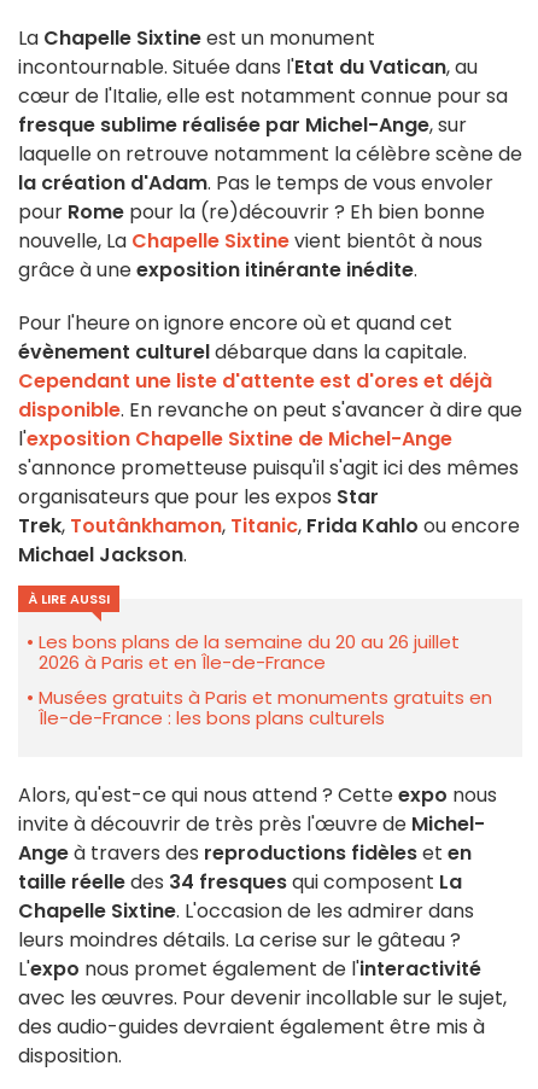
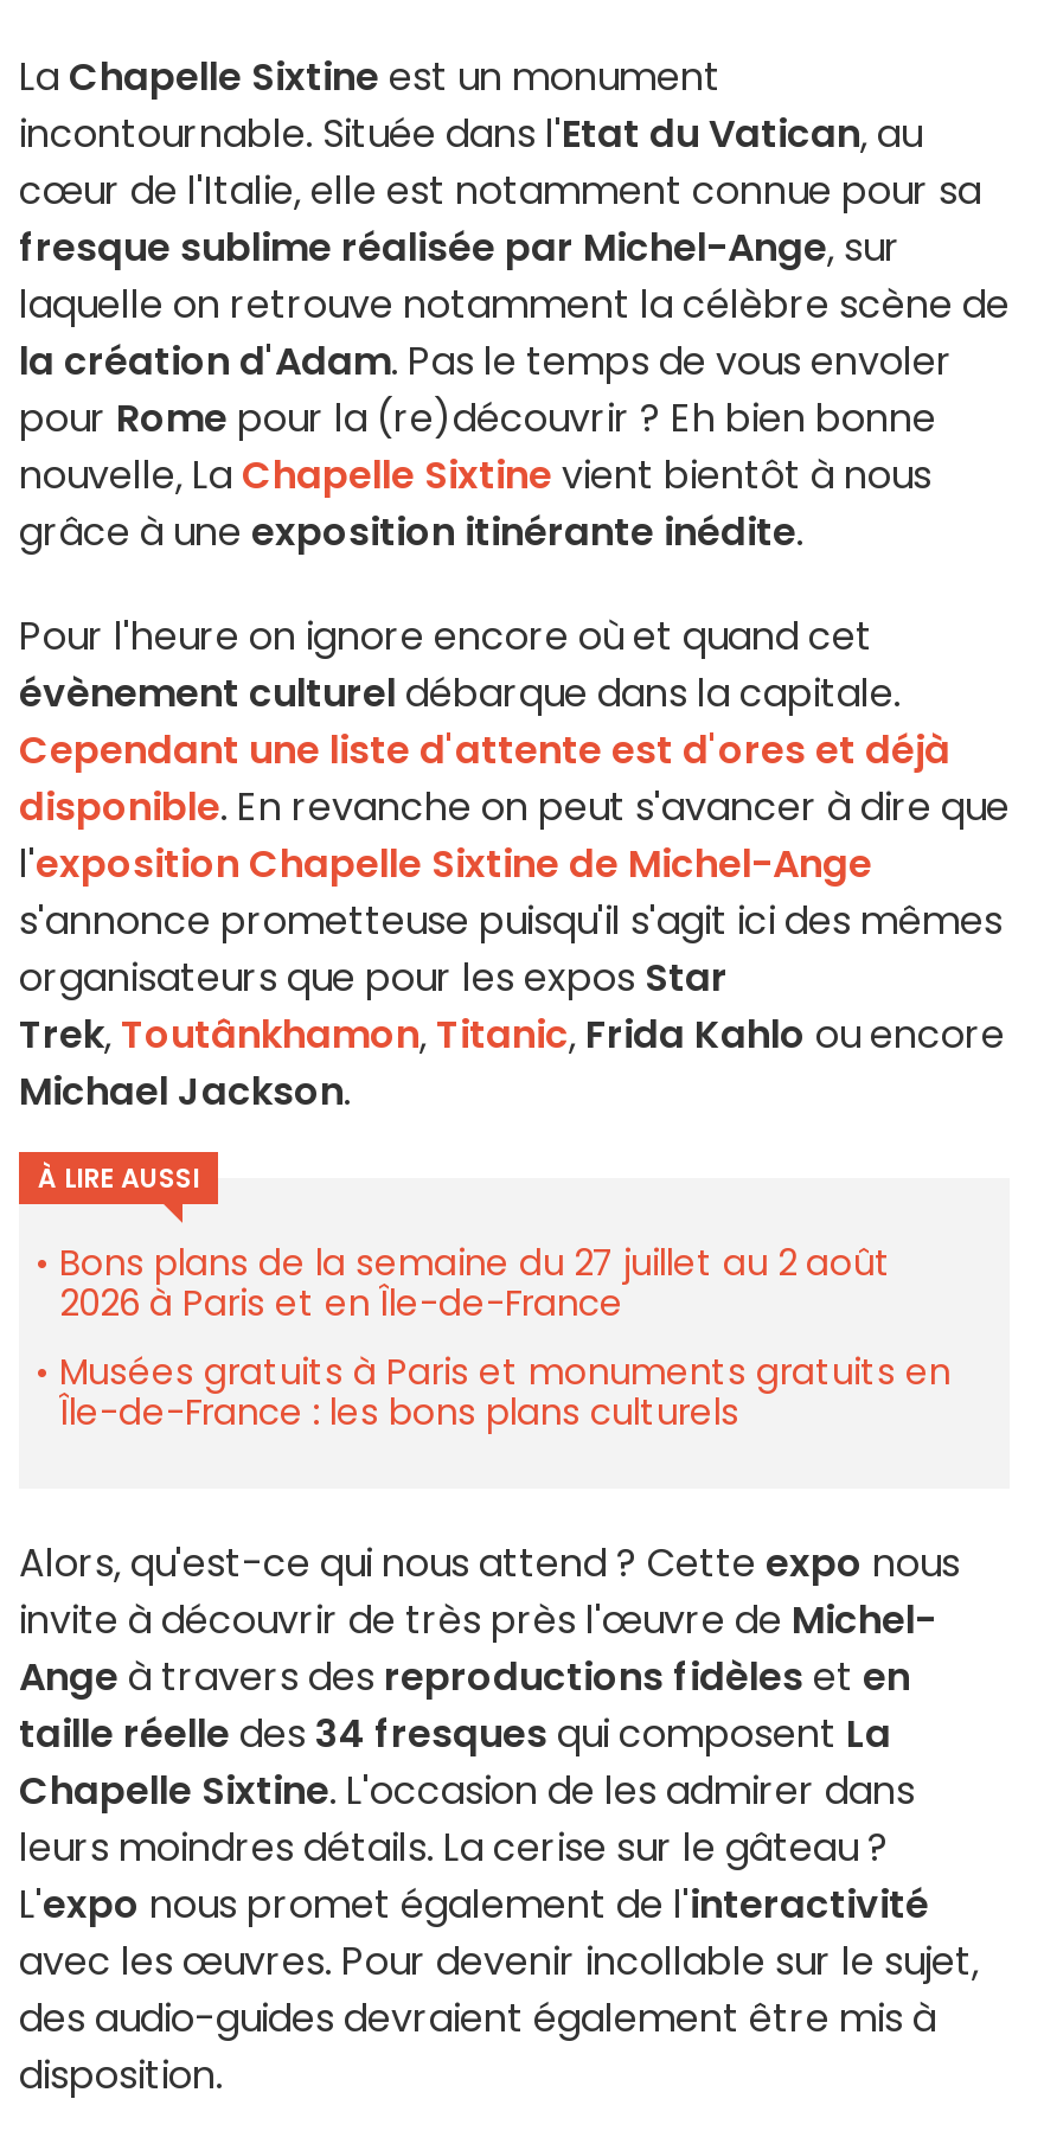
[39,630,460,655] Les bons plans de la semaine du 20 au 26 juillet -> [59,1239,891,1288] Bons plans de la semaine du 27 juillet au 2 août

